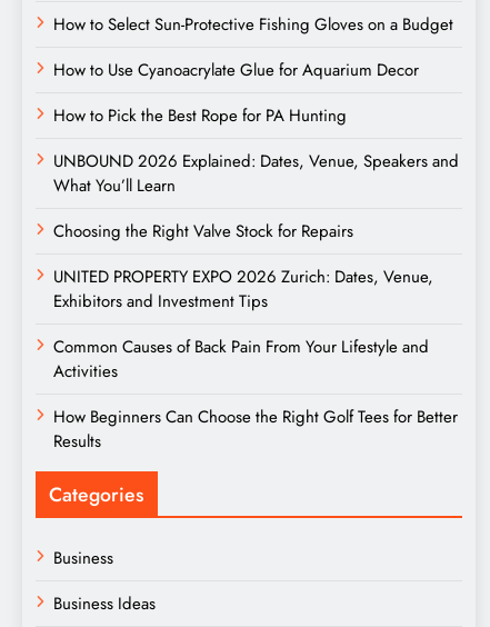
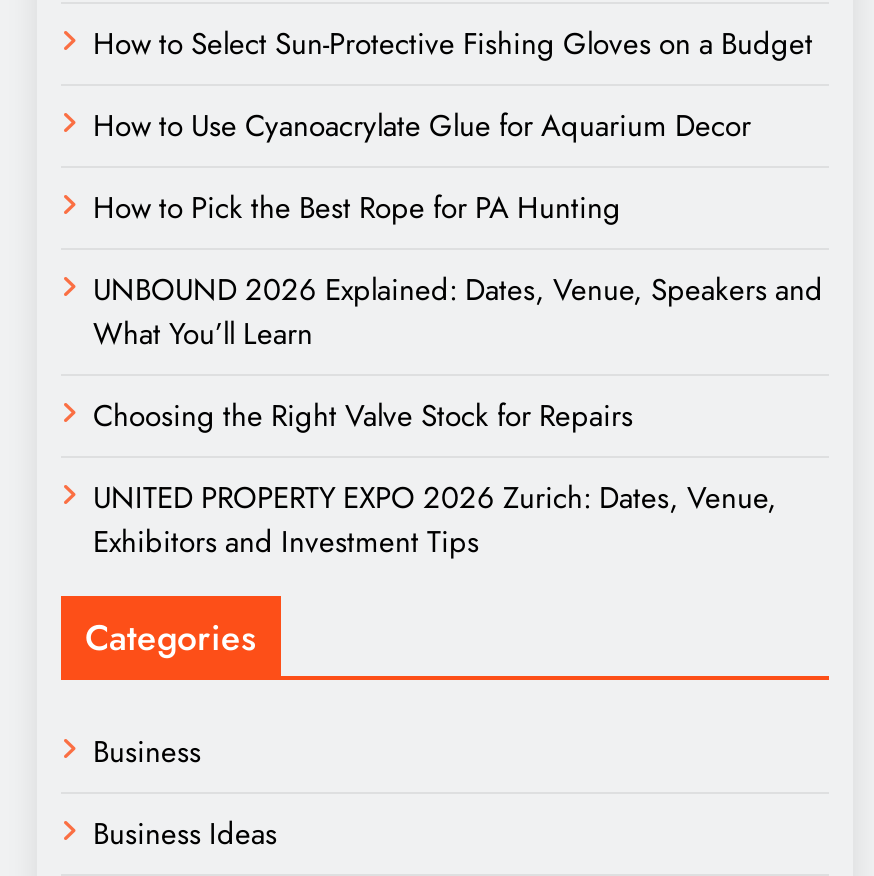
[53,334,458,453] Common Causes of Back Pain From Your Lifestyle and | Activities | How Beginners Can Choose the Right Golf Tees for Better | Results -> none

